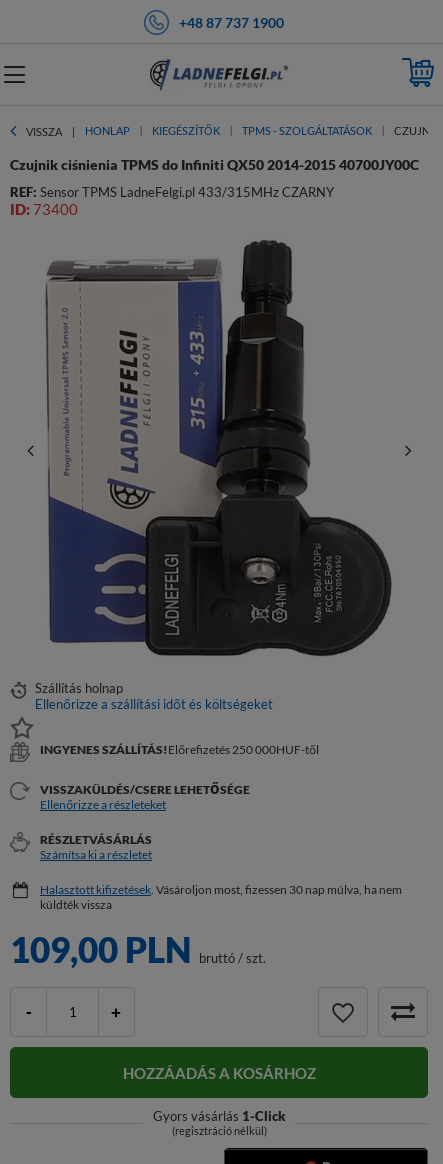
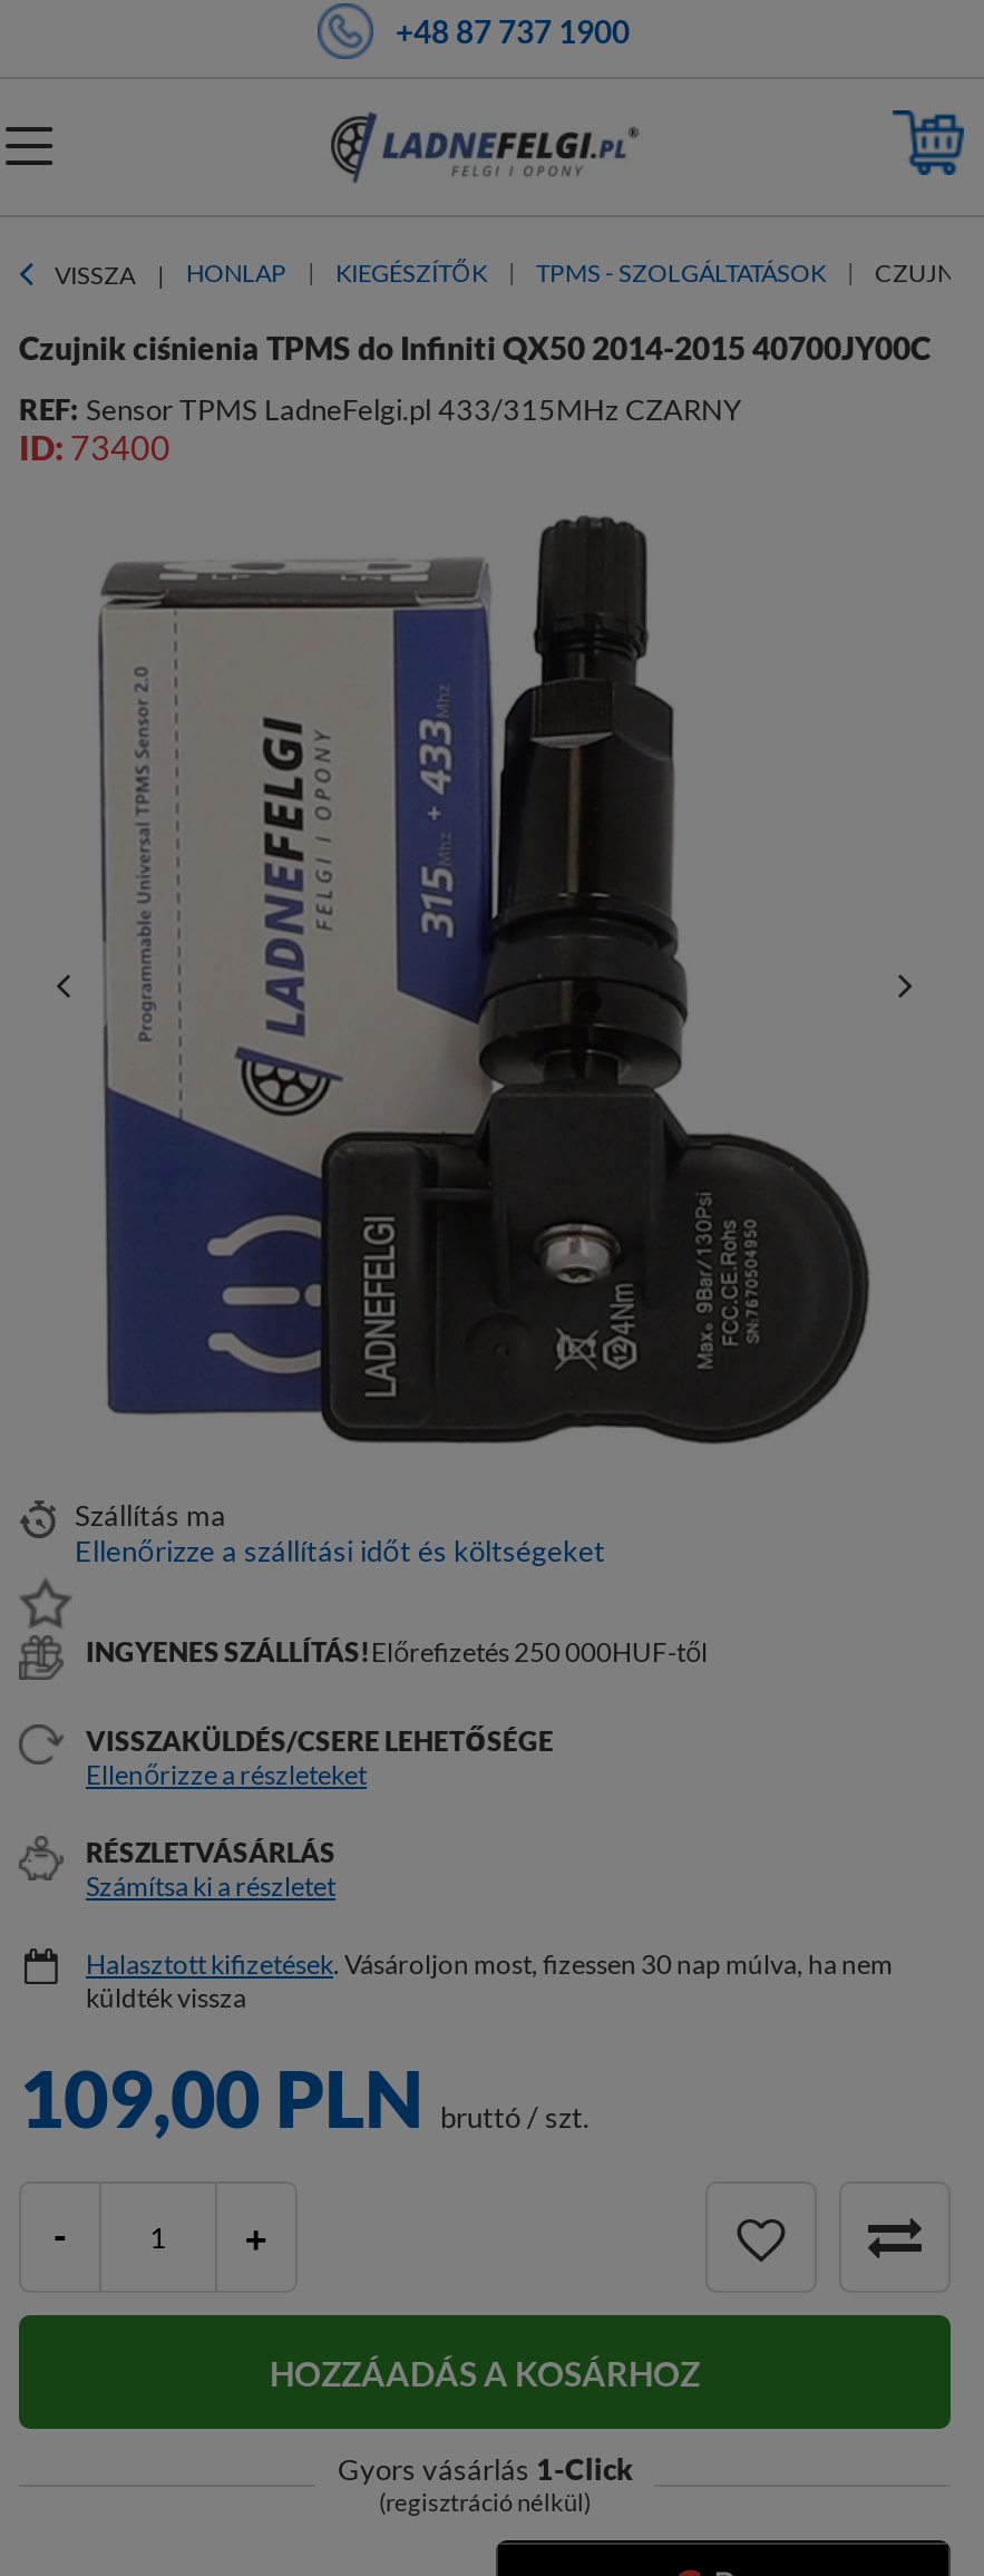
[35,680,123,696] Szállítás holnap -> [75,1497,226,1533] Szállítás ma

